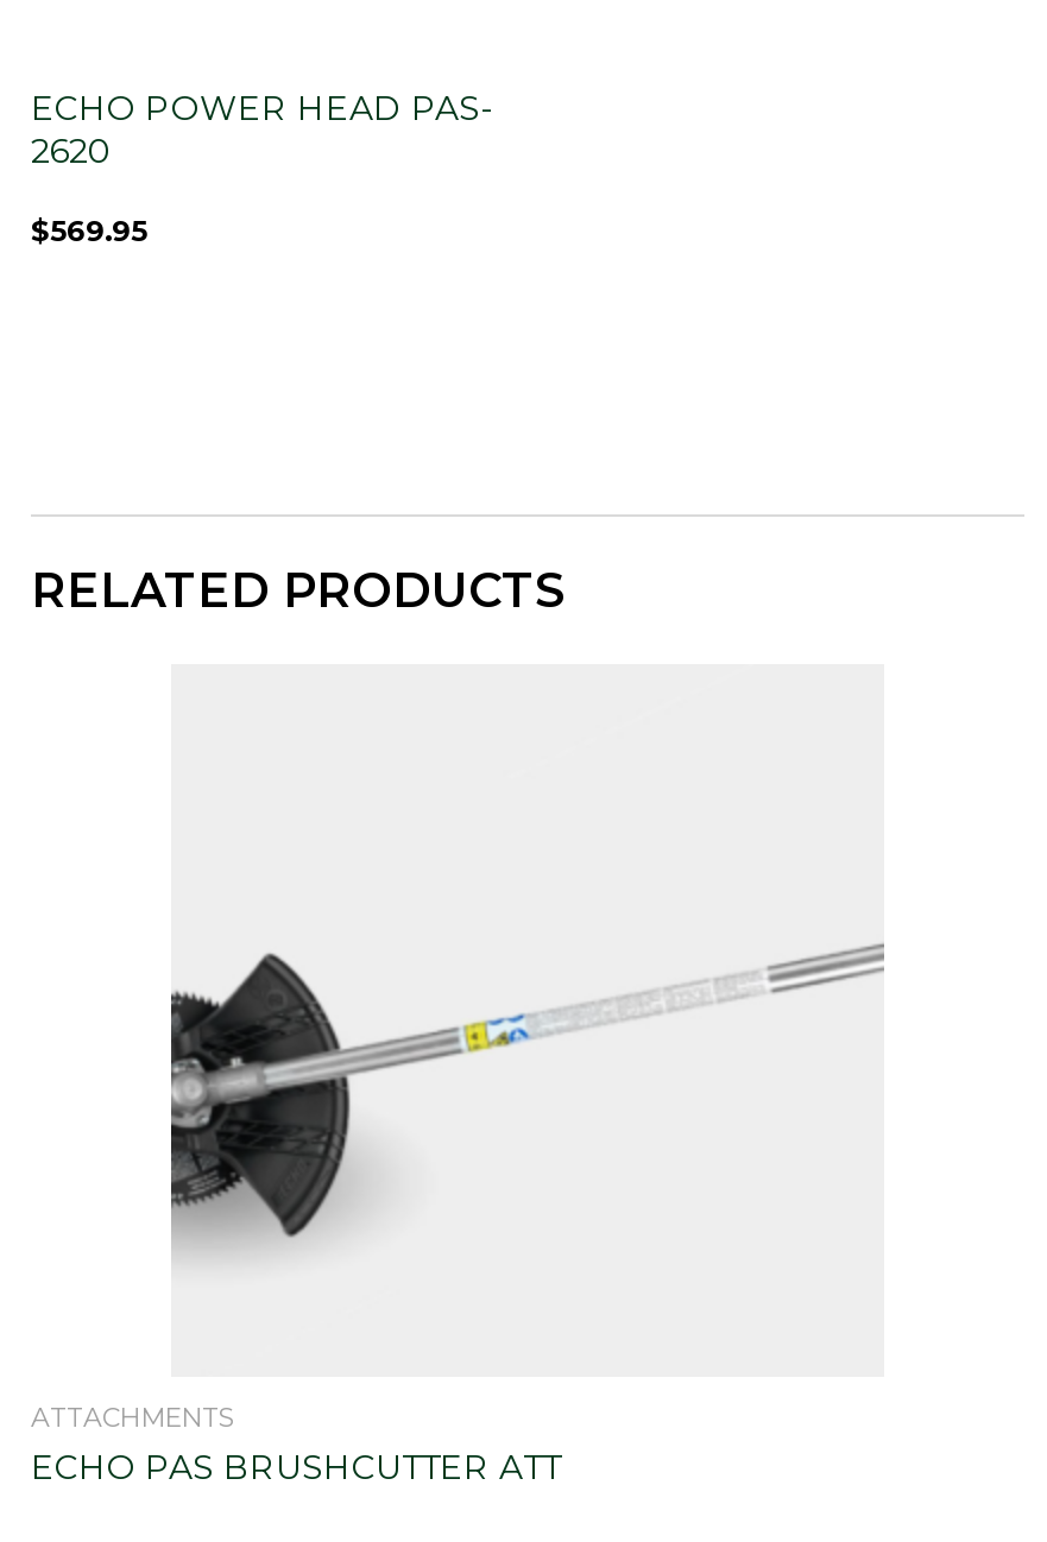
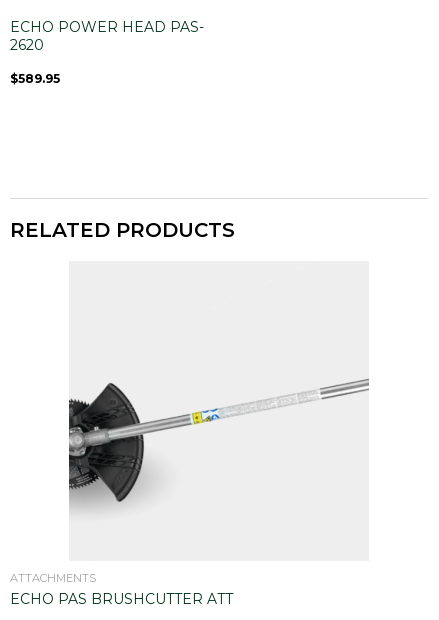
[31,212,147,248] $569.95 -> [10,71,60,86] $589.95

